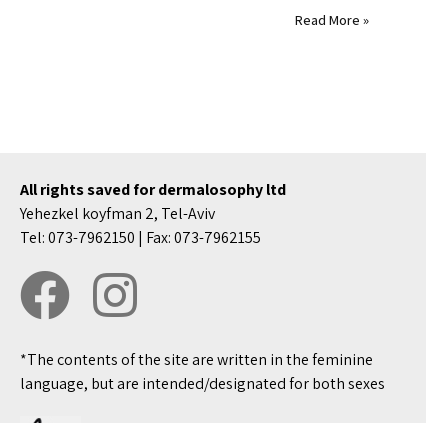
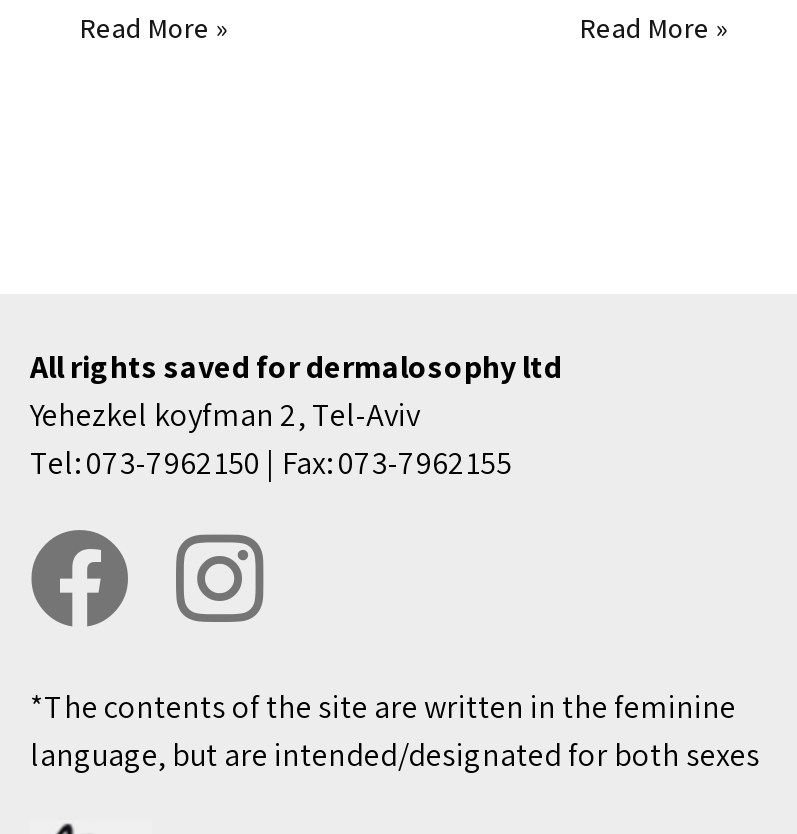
none -> [80,10,228,46] Read More »

